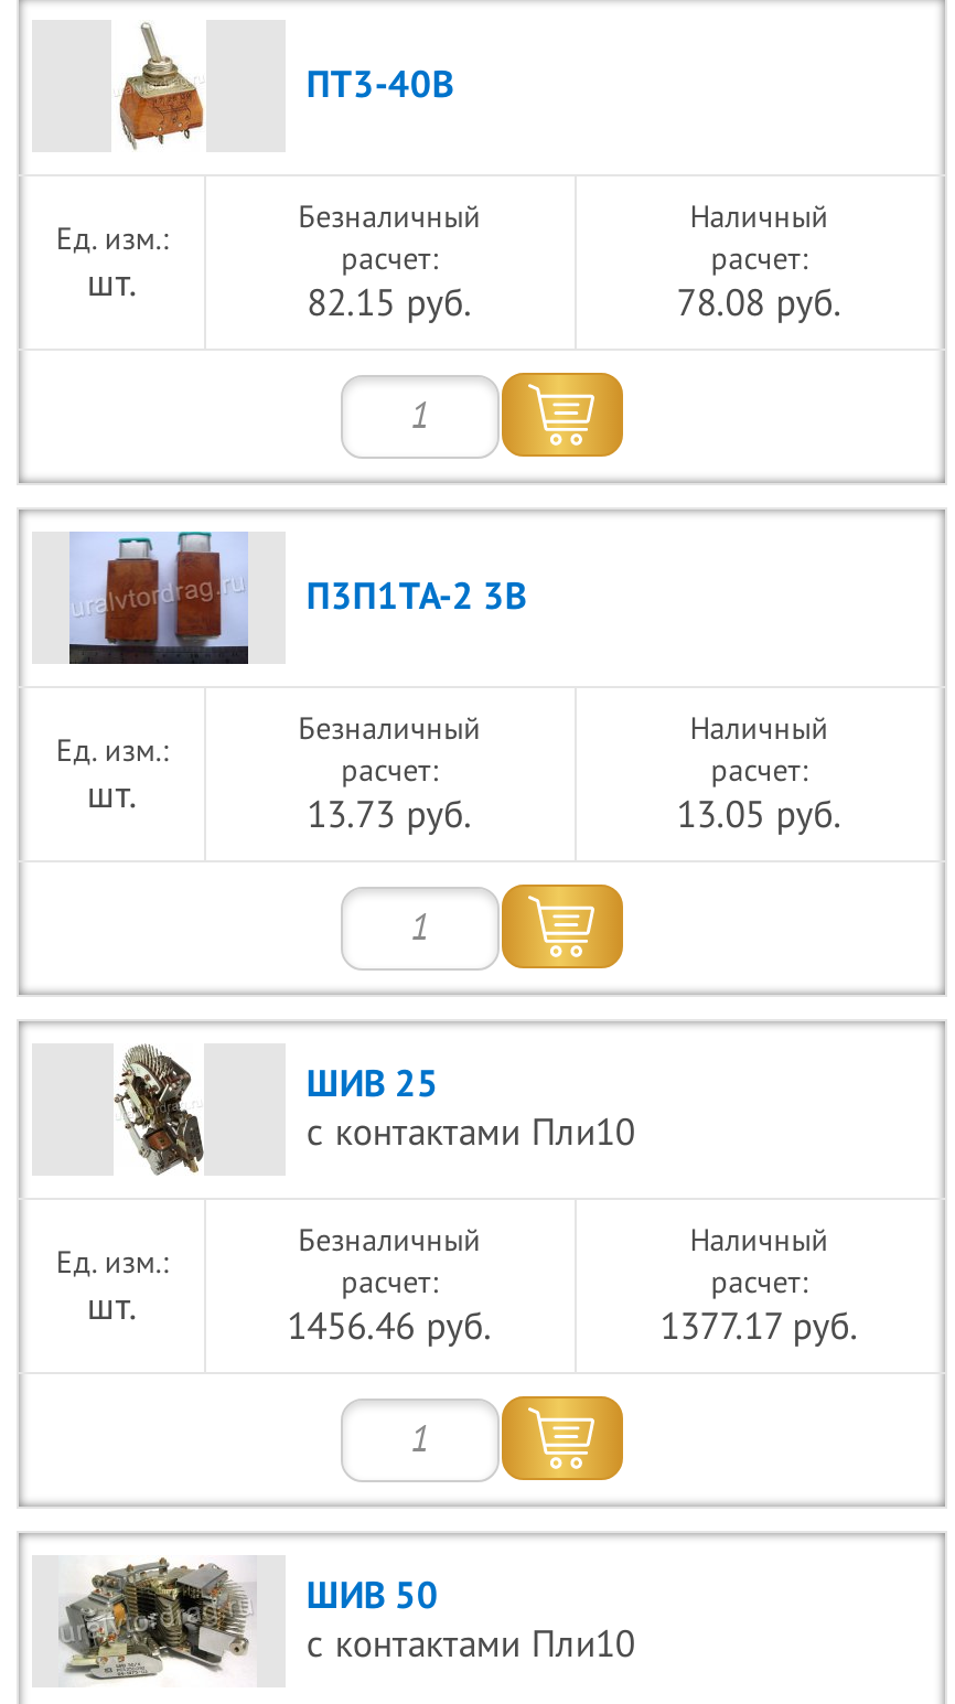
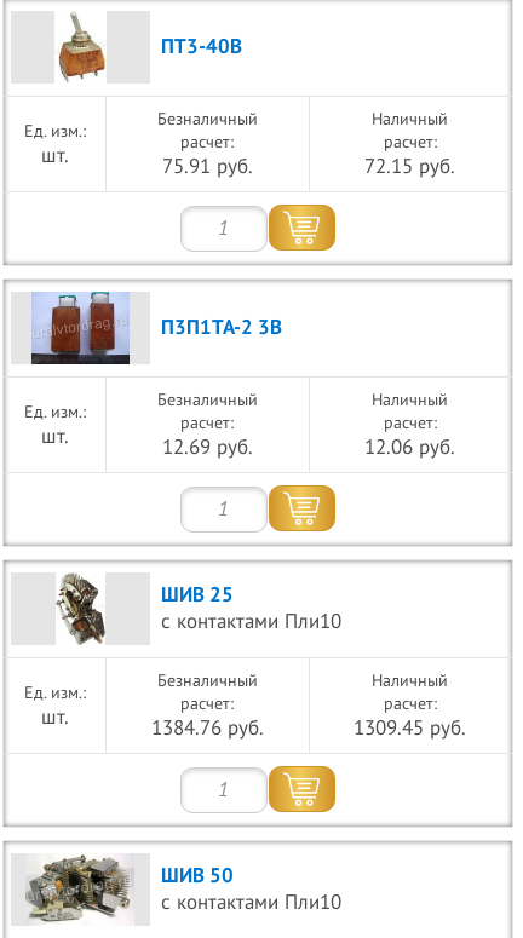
[307,282,472,326] 82.15 руб. -> [162,155,253,179] 75.91 руб.
[676,282,842,326] 78.08 руб. -> [365,155,455,179] 72.15 руб.
[307,794,472,838] 13.73 руб. -> [162,436,253,460] 12.69 руб.
[676,794,842,838] 13.05 руб. -> [365,436,455,460] 12.06 руб.
[287,1306,492,1350] 1456.46 руб. -> [151,717,263,741] 1384.76 руб.
[660,1306,858,1350] 1377.17 руб. -> [354,717,466,741] 1309.45 руб.

